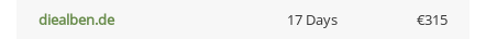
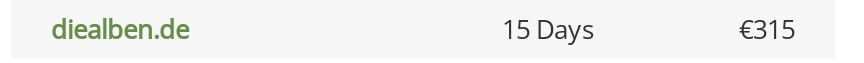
[286,10,337,29] 17 Days -> [502,11,594,47] 15 Days

